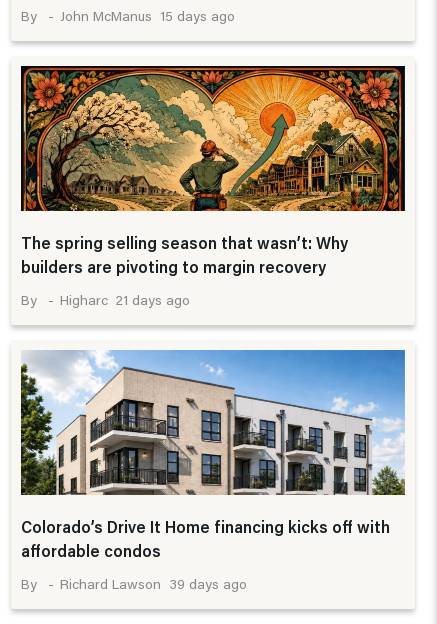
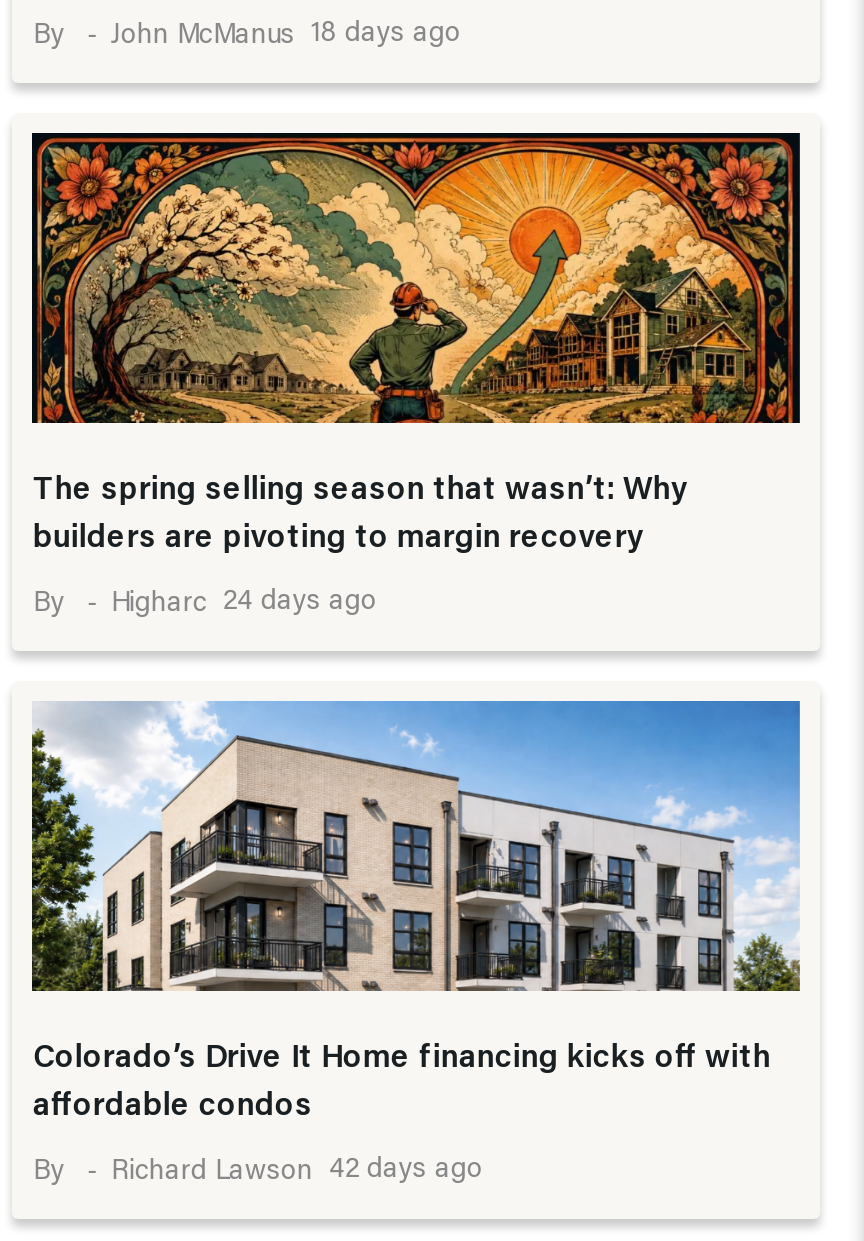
[60,6,235,25] John McManus 15 days ago -> [111,12,461,51] John McManus 18 days ago
[60,290,190,309] Higharc 21 days ago -> [111,580,377,619] Higharc 24 days ago
[60,574,247,593] Richard Lawson 39 days ago -> [111,1148,483,1187] Richard Lawson 42 days ago

